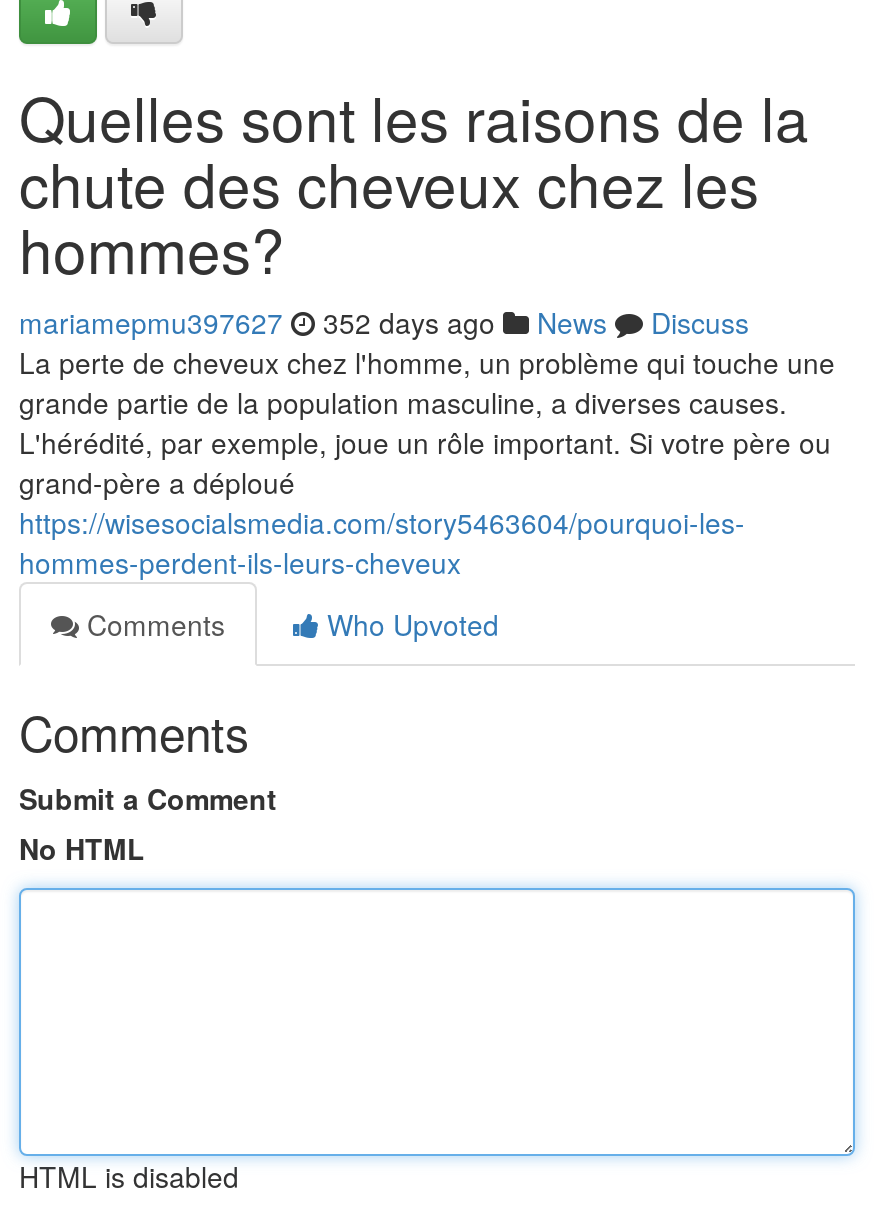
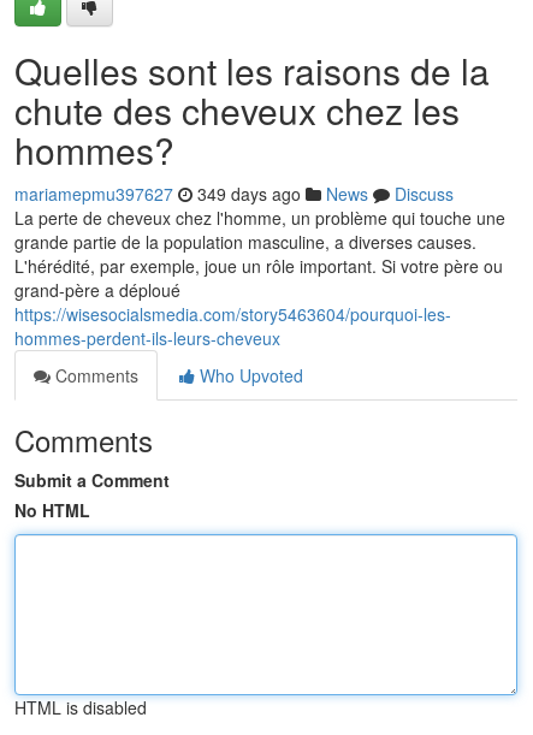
[19,302,749,342] mariamepmu397627 352 days ago News Discuss -> [14,182,454,206] mariamepmu397627 349 days ago News Discuss

